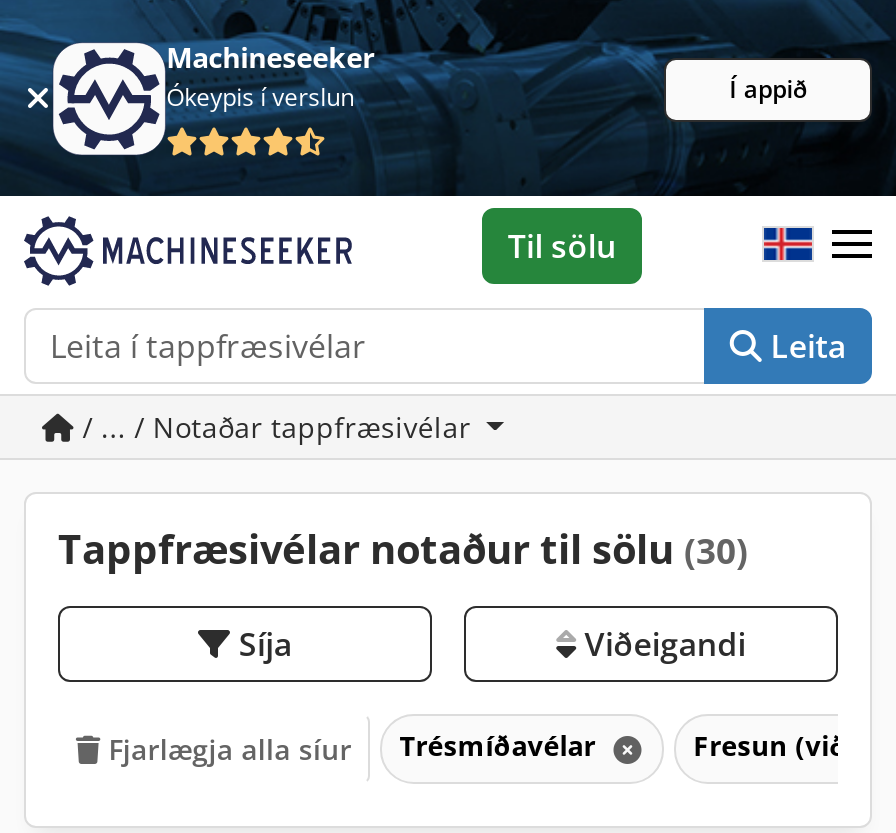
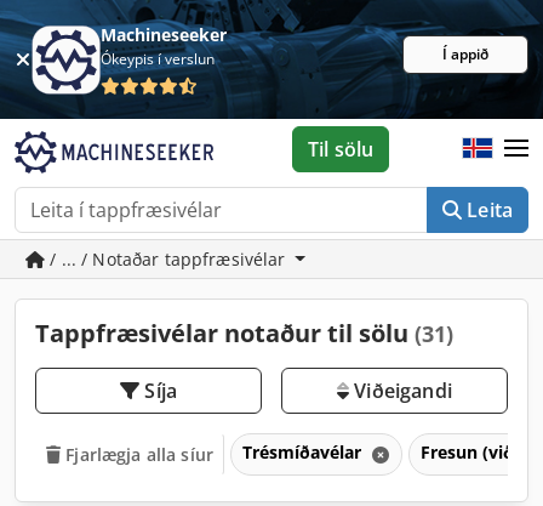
[58,522,748,576] Tappfræsivélar notaður til sölu (30) -> [35,317,453,349] Tappfræsivélar notaður til sölu (31)

